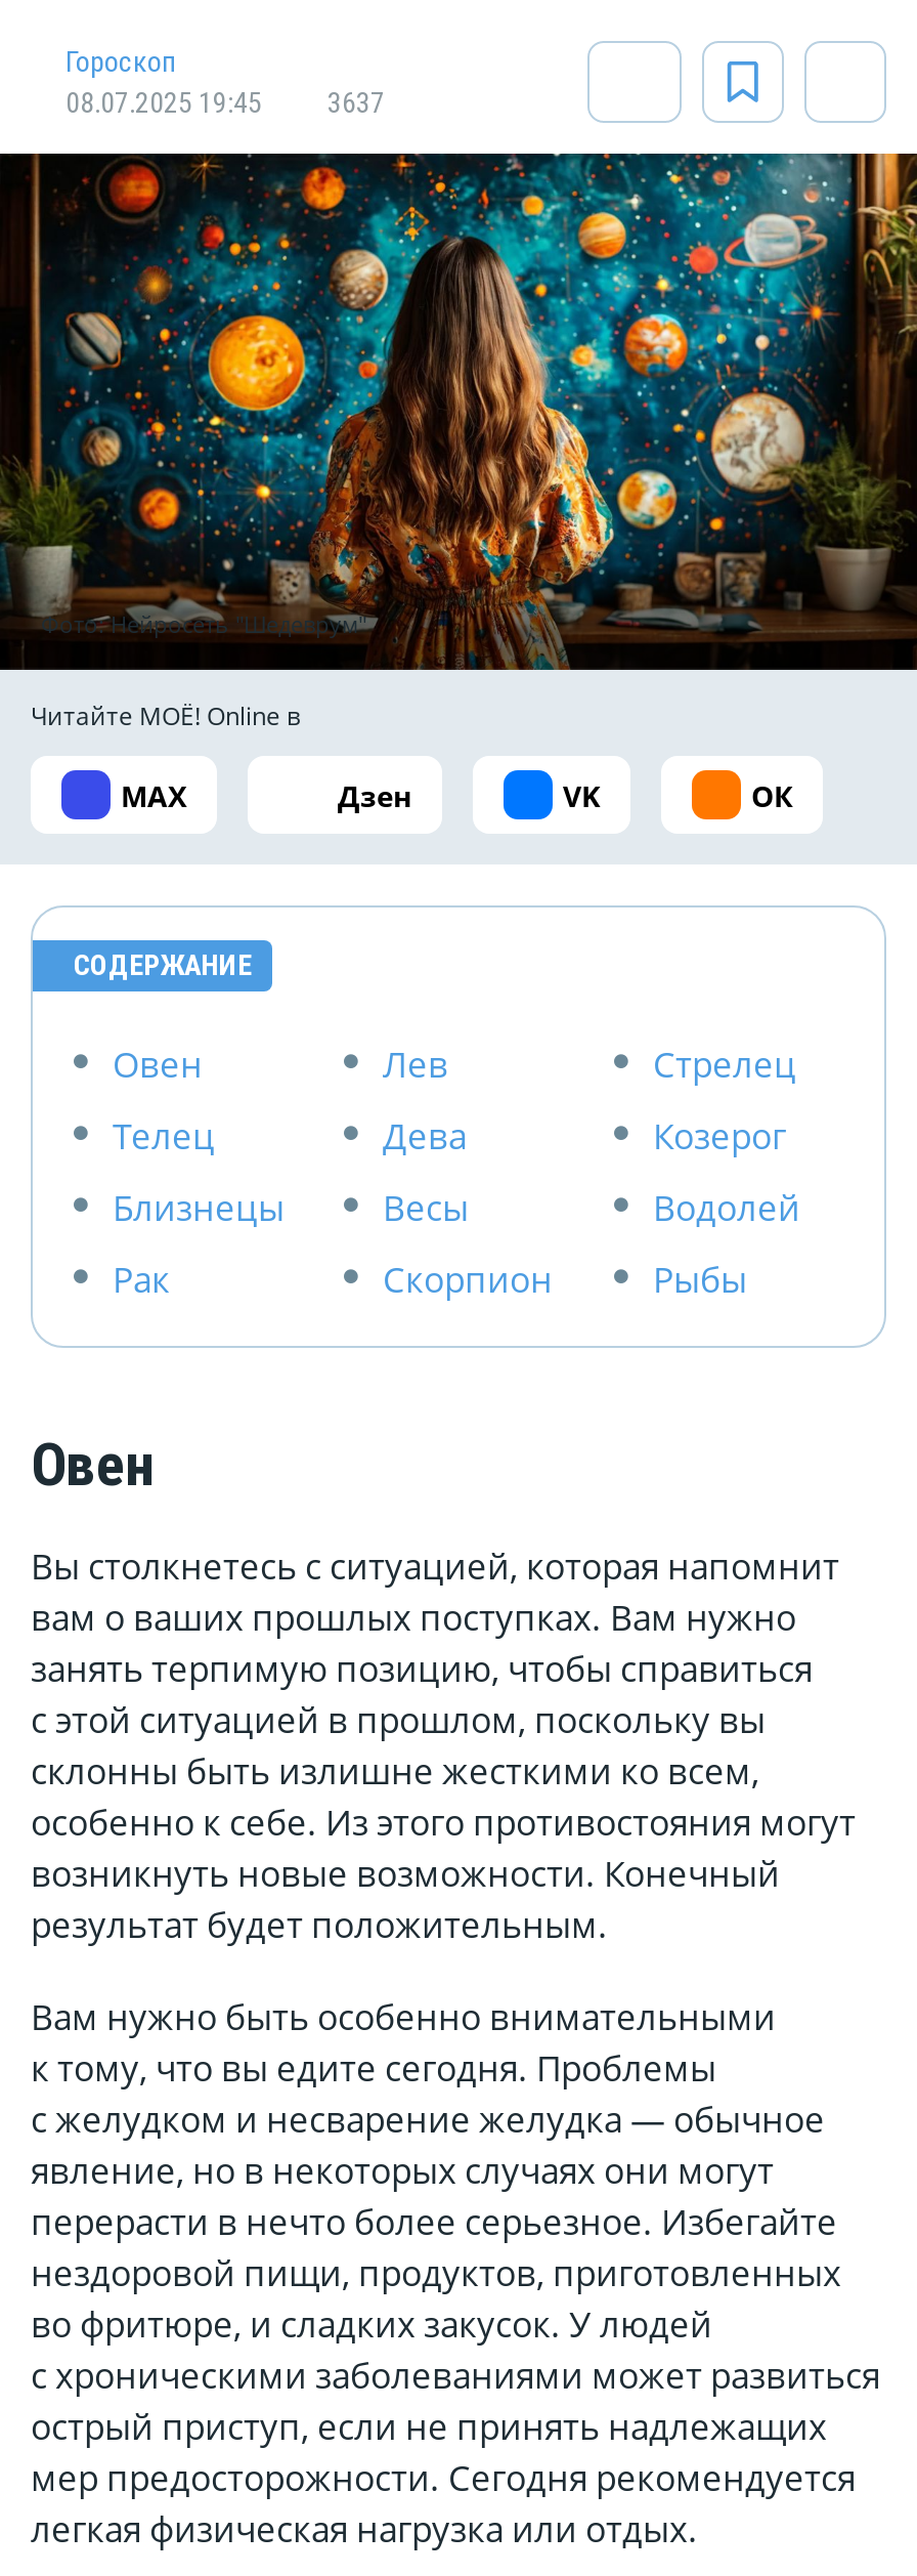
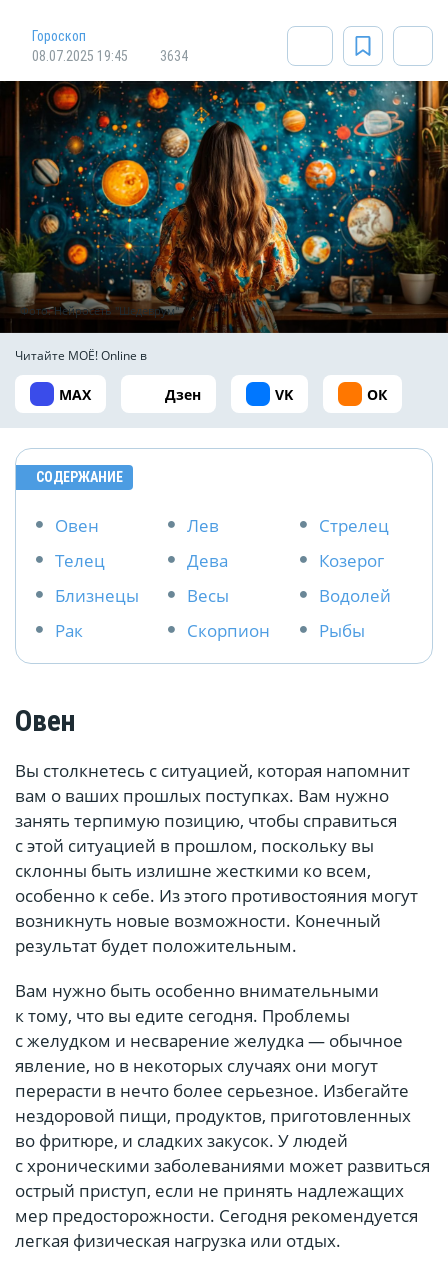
[65,87,385,120] 08.07.2025 19:45 3637 -> [32,48,188,64] 08.07.2025 19:45 3634

